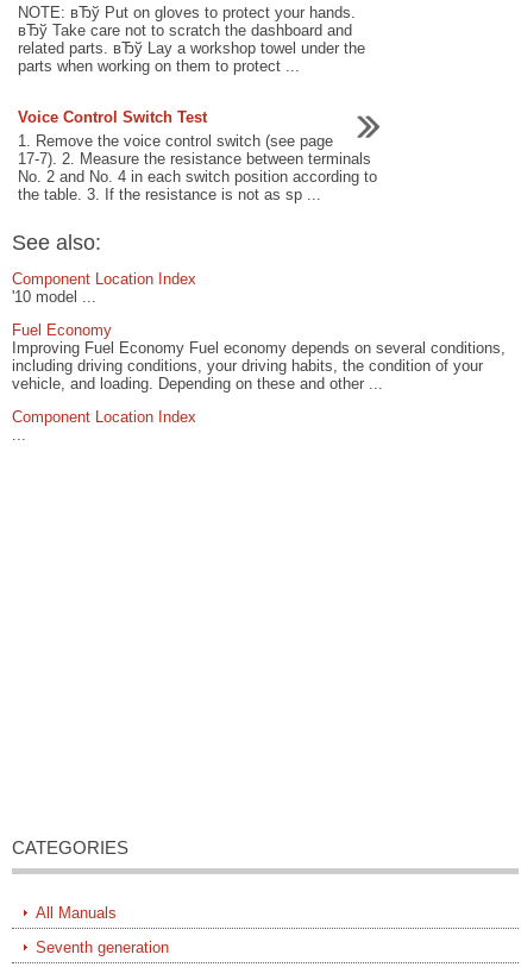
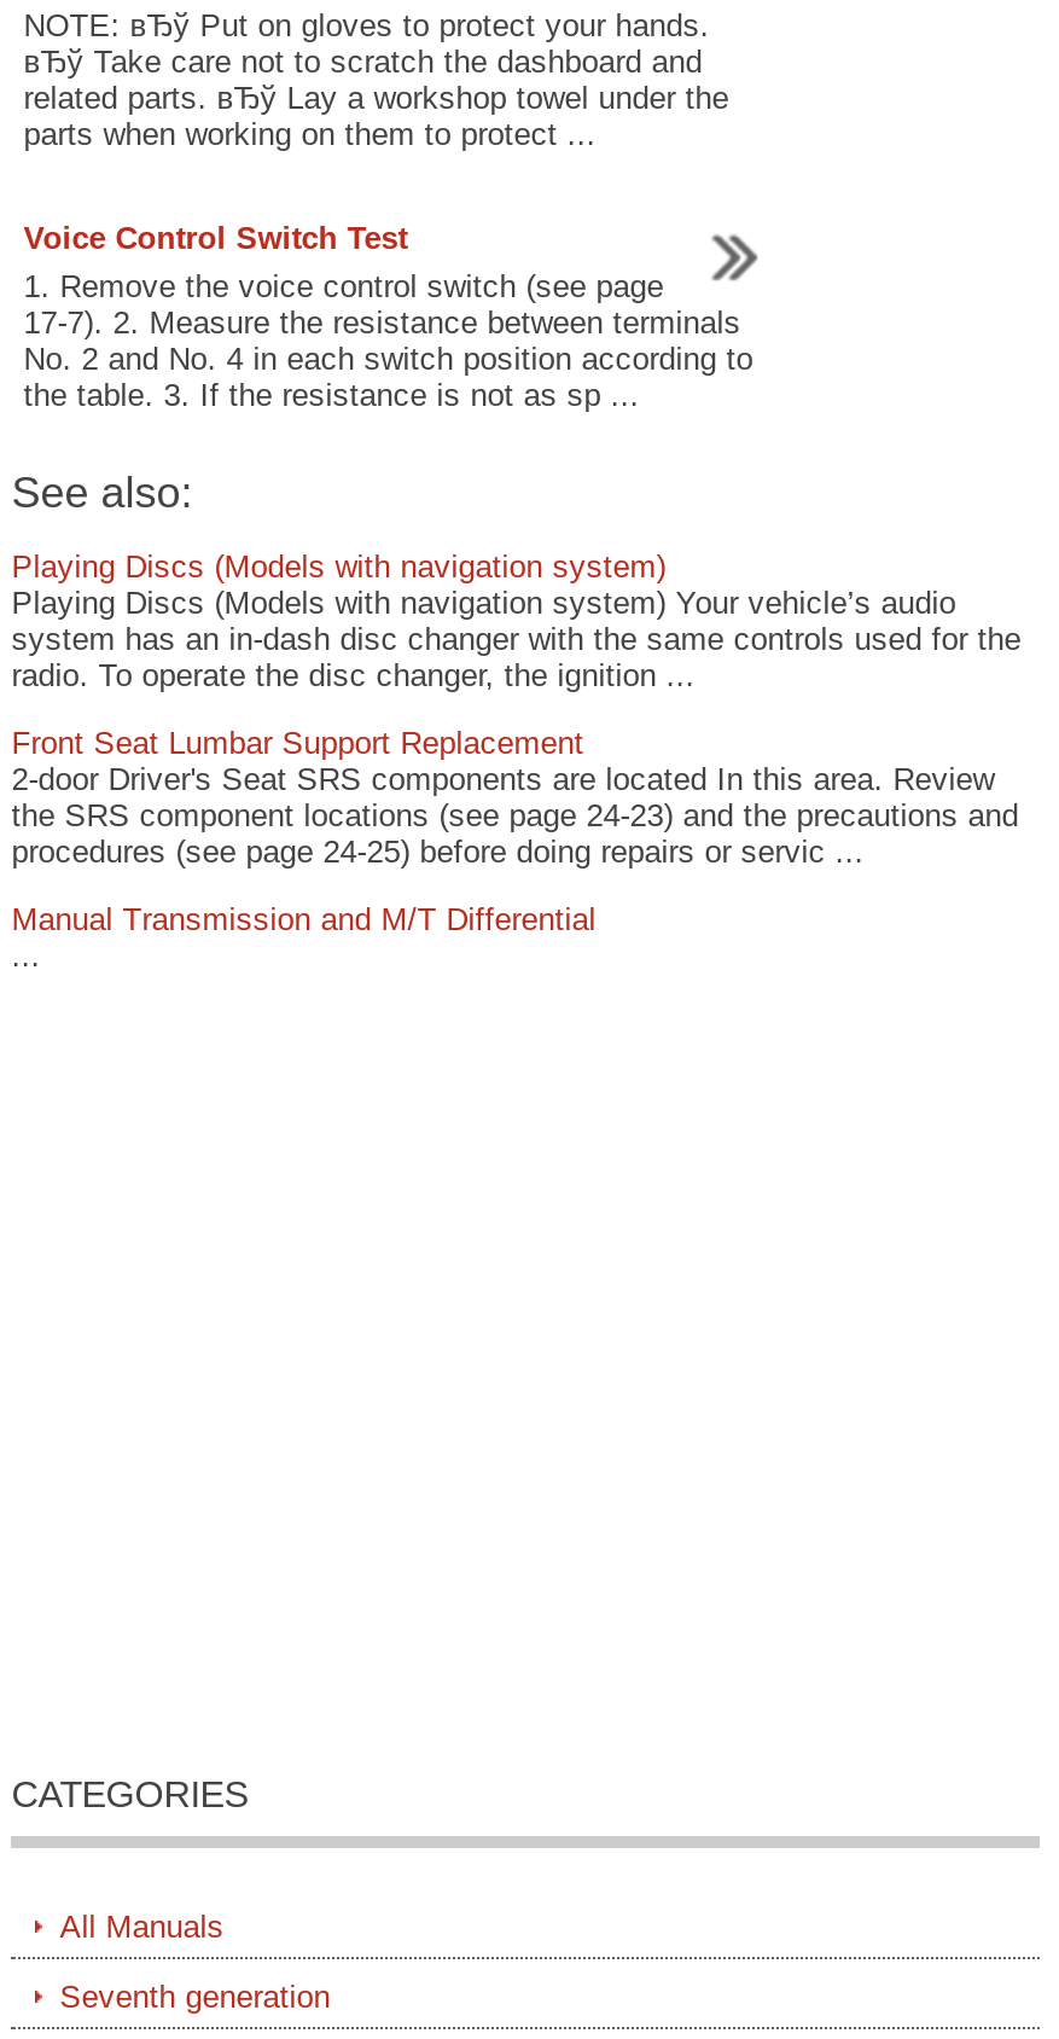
[12,271,197,306] Component Location Index | '10 model ... -> [11,550,1021,695] Playing Discs (Models with navigation system) | Playing Discs (Models with navigation system) Your vehicle’s audio | system has an in-dash disc changer with the same controls used for the | radio. To operate the disc changer, the ignition ...
[12,321,506,393] Fuel Economy | Improving Fuel Economy Fuel economy depends on several conditions, | including driving conditions, your driving habits, the condition of your | vehicle, and loading. Depending on these and other ... -> [11,725,1018,870] Front Seat Lumbar Support Replacement | 2-door Driver's Seat SRS components are located In this area. Review | the SRS component locations (see page 24-23) and the precautions and | procedures (see page 24-25) before doing repairs or servic ...
[12,408,197,426] Component Location Index -> [11,901,596,937] Manual Transmission and M/T Differential

